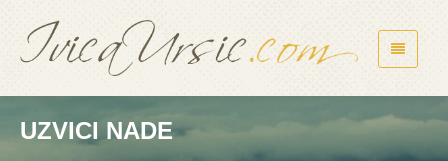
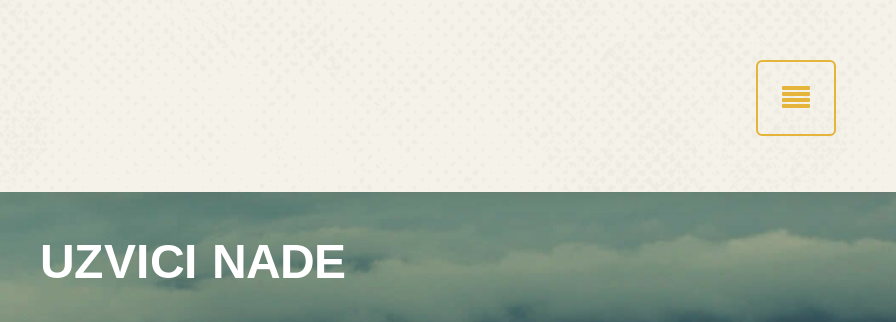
[20,19,359,77] [image] -> none

